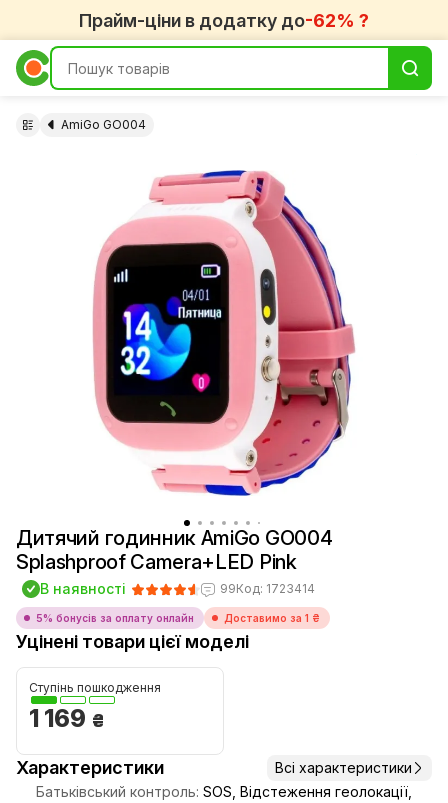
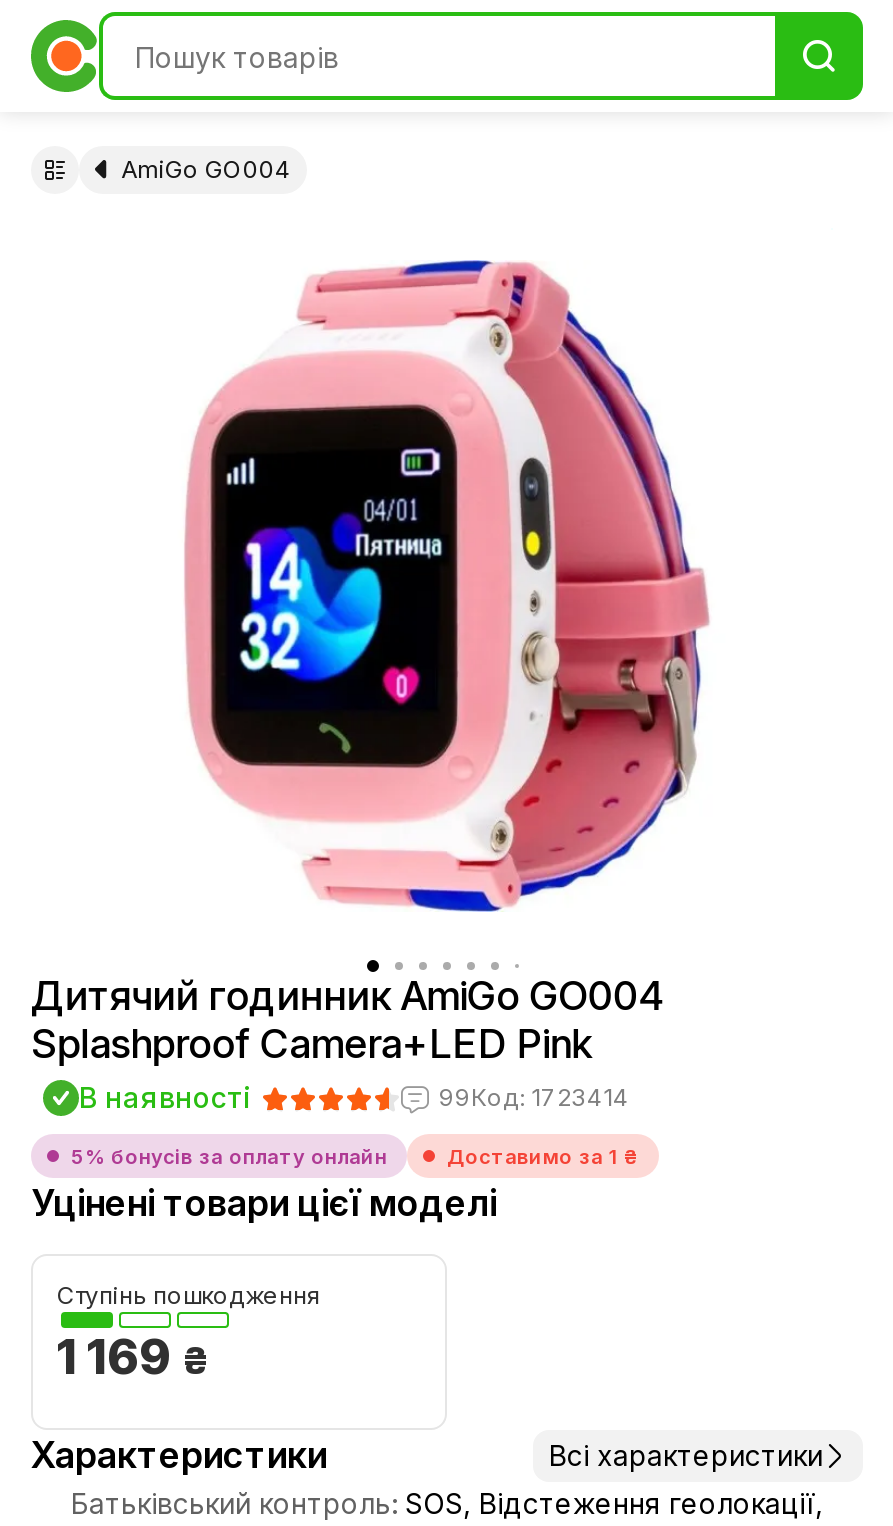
[79,9,369,30] Прайм-ціни в додатку до-62% ? -> none

